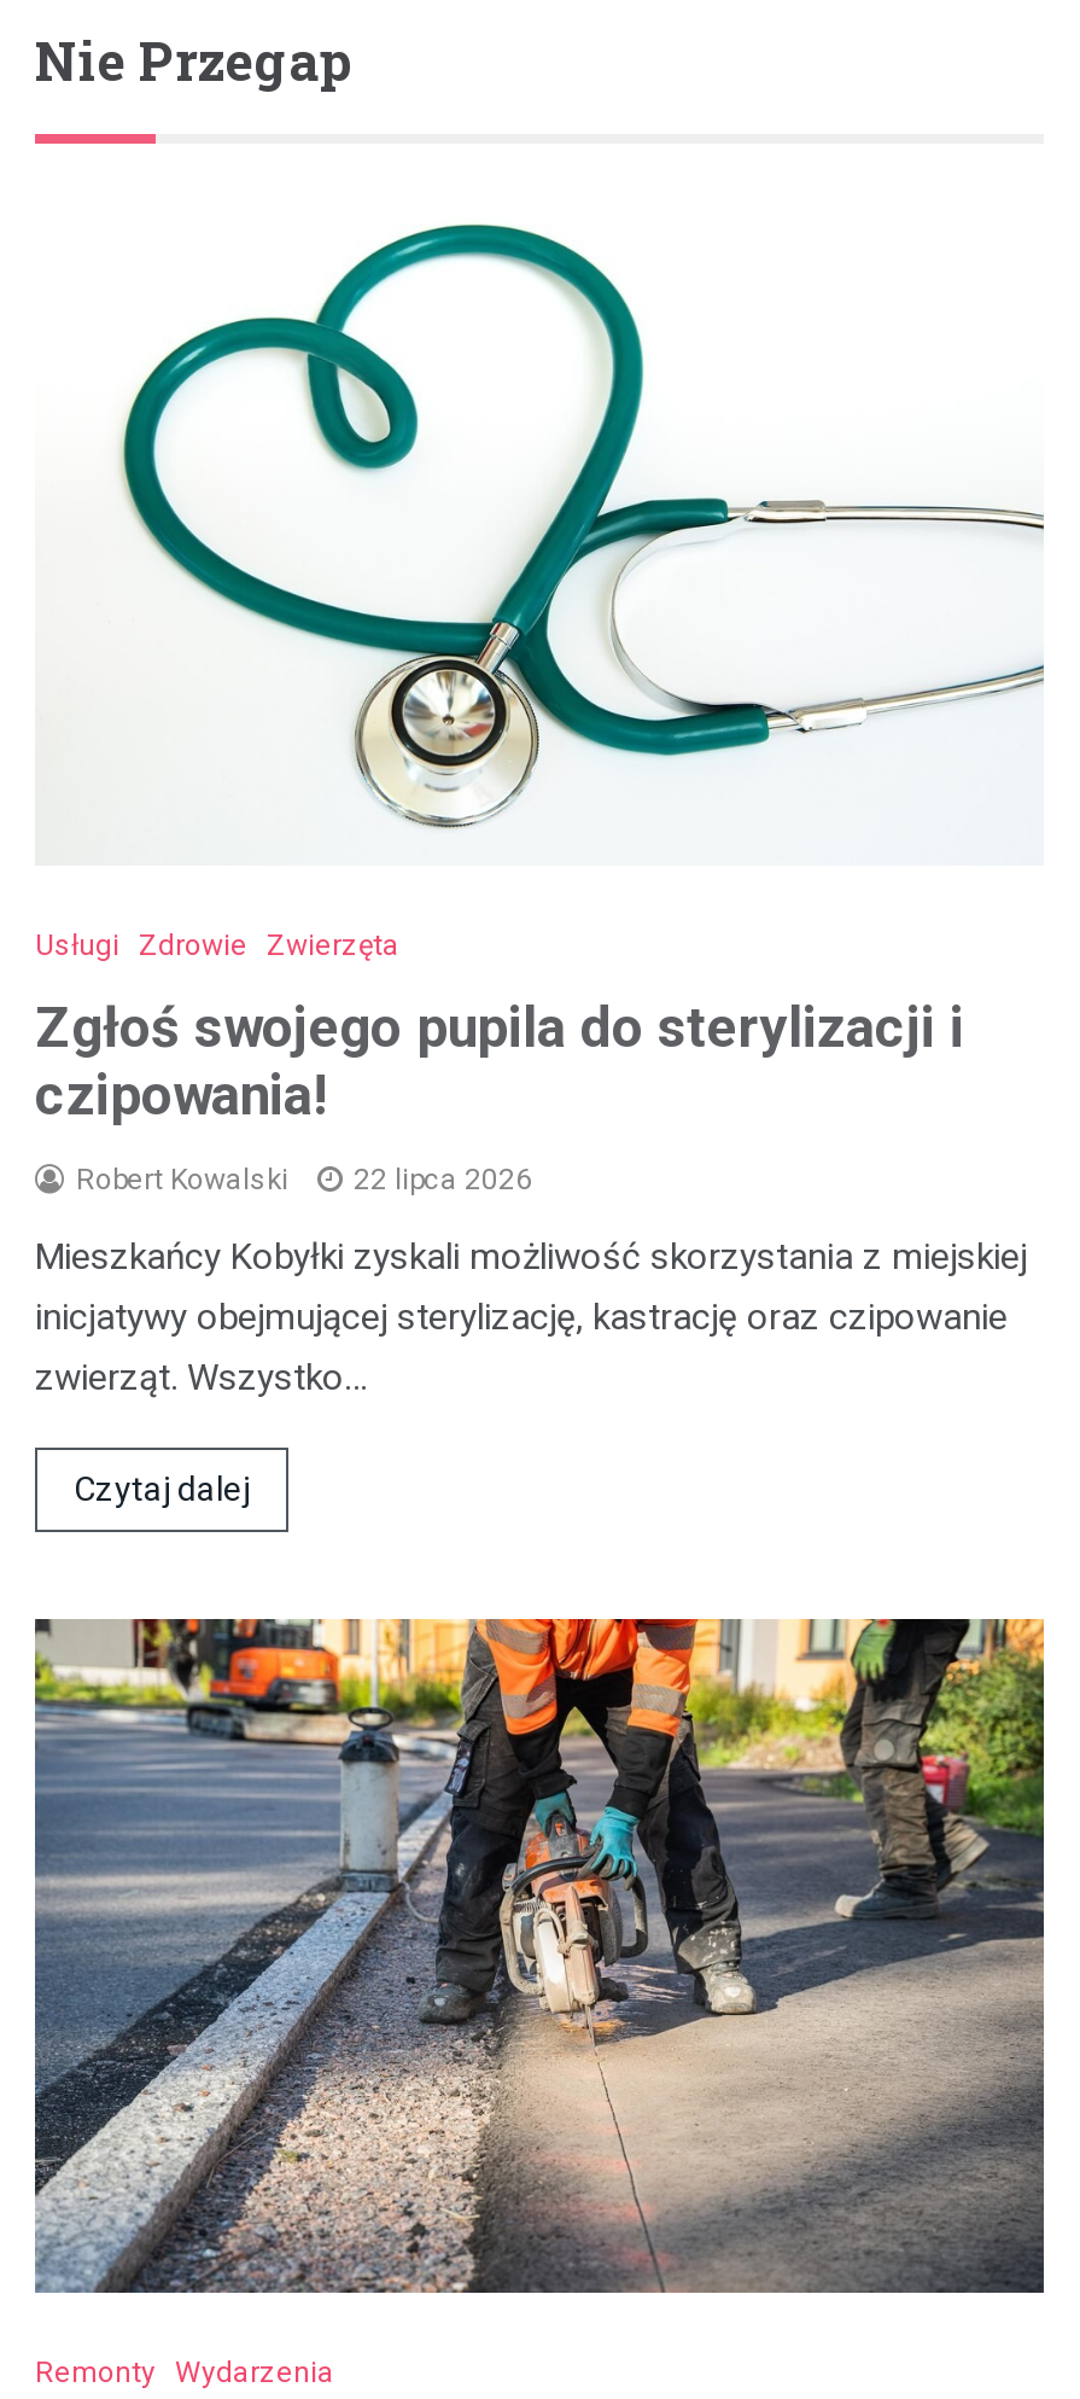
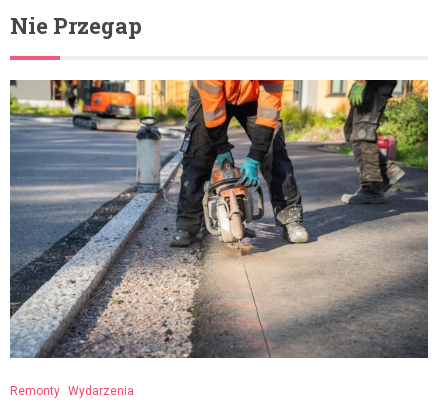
[35,221,1041,1507] [image] | Usługi Zdrowie Zwierzęta | Zgłoś swojego pupila do sterylizacji i | czipowania! | Robert Kowalski | 22 lipca 2026 | Mieszkańcy Kobyłki zyskali możliwość skorzystania z miejskiej | inicjatywy obejmującej sterylizację, kastrację oraz czipowanie | zwierząt. Wszystko… | Czytaj dalej -> none

